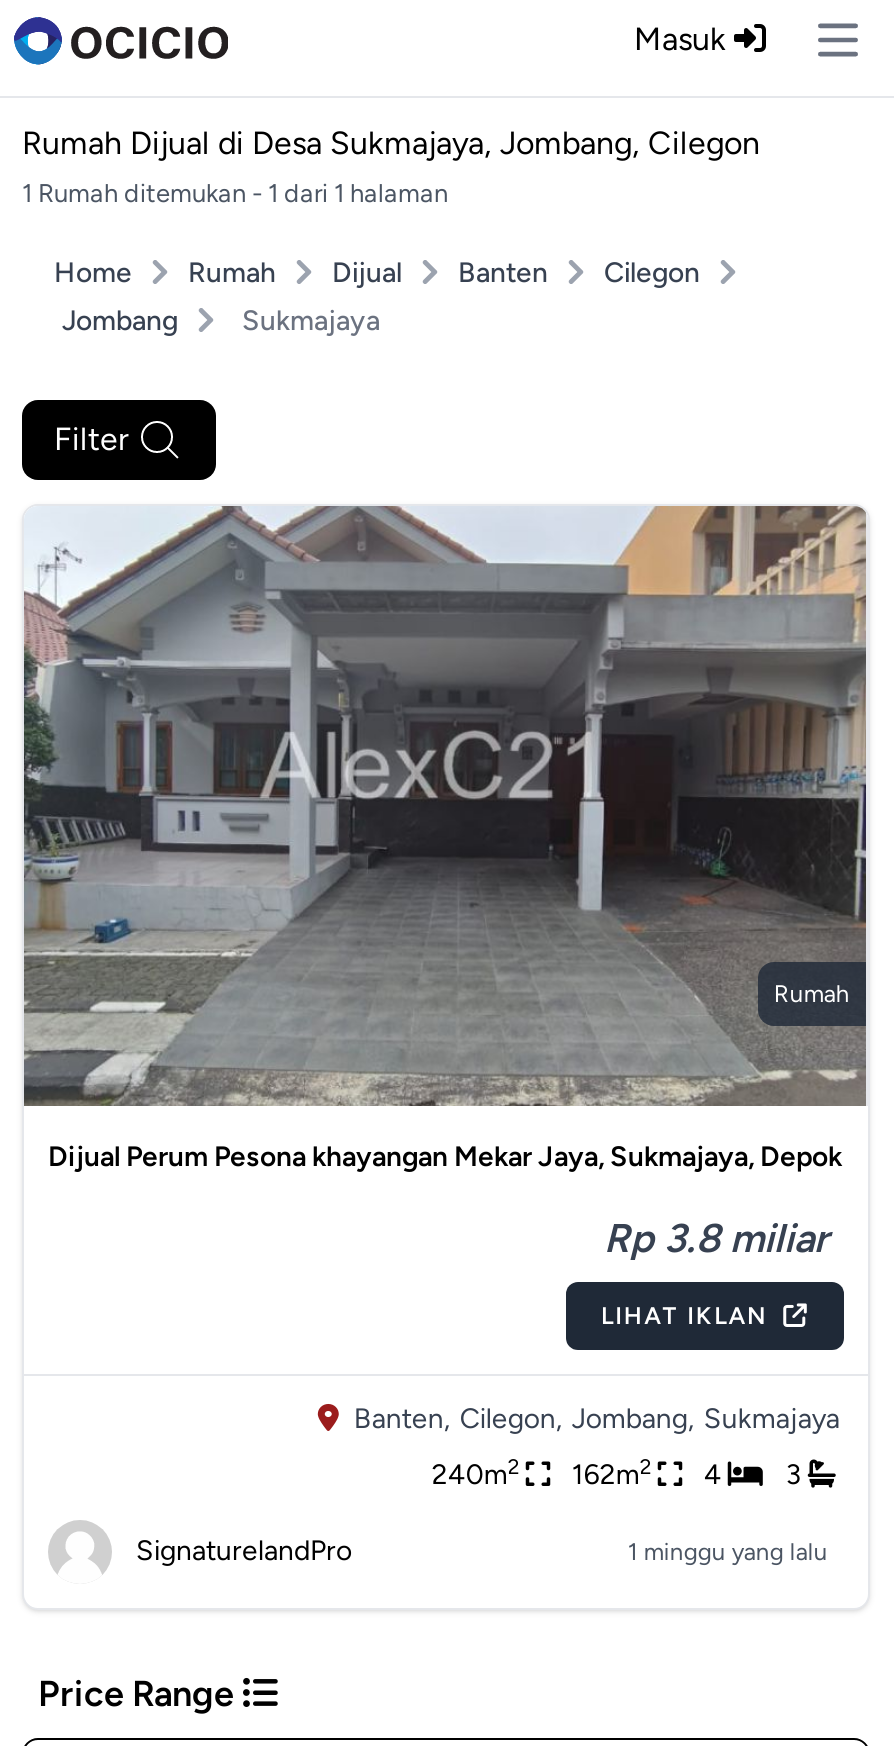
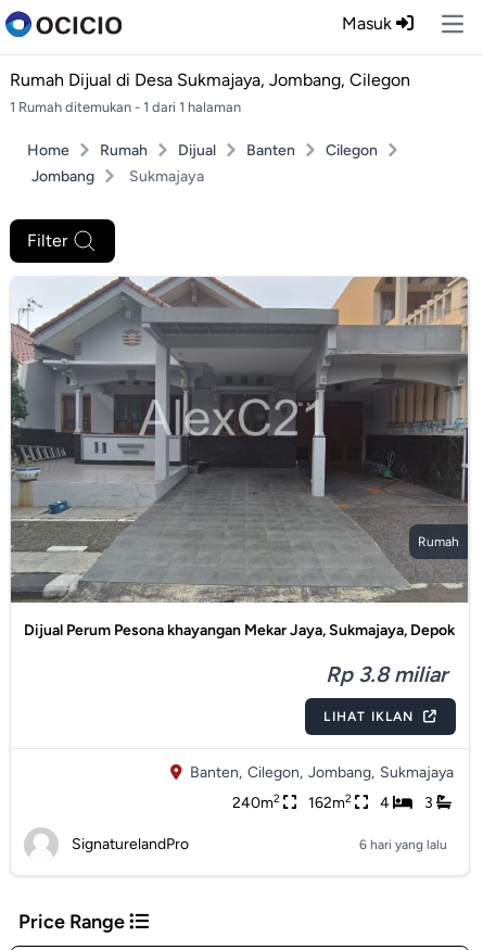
[628,1538,828,1566] 1 minggu yang lalu -> [359,837,447,852] 6 hari yang lalu

